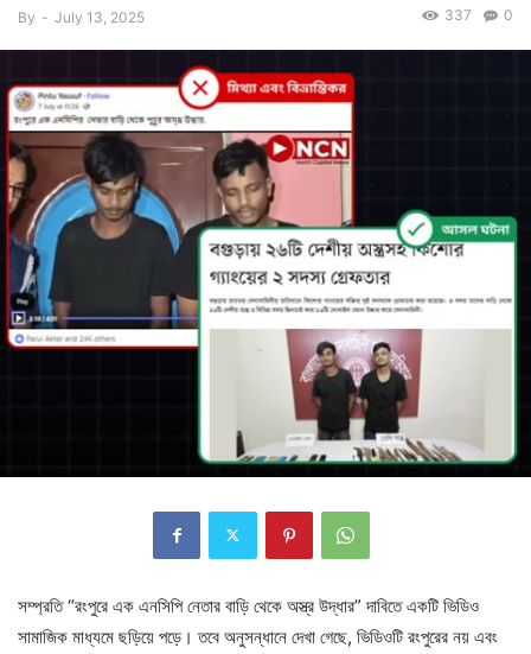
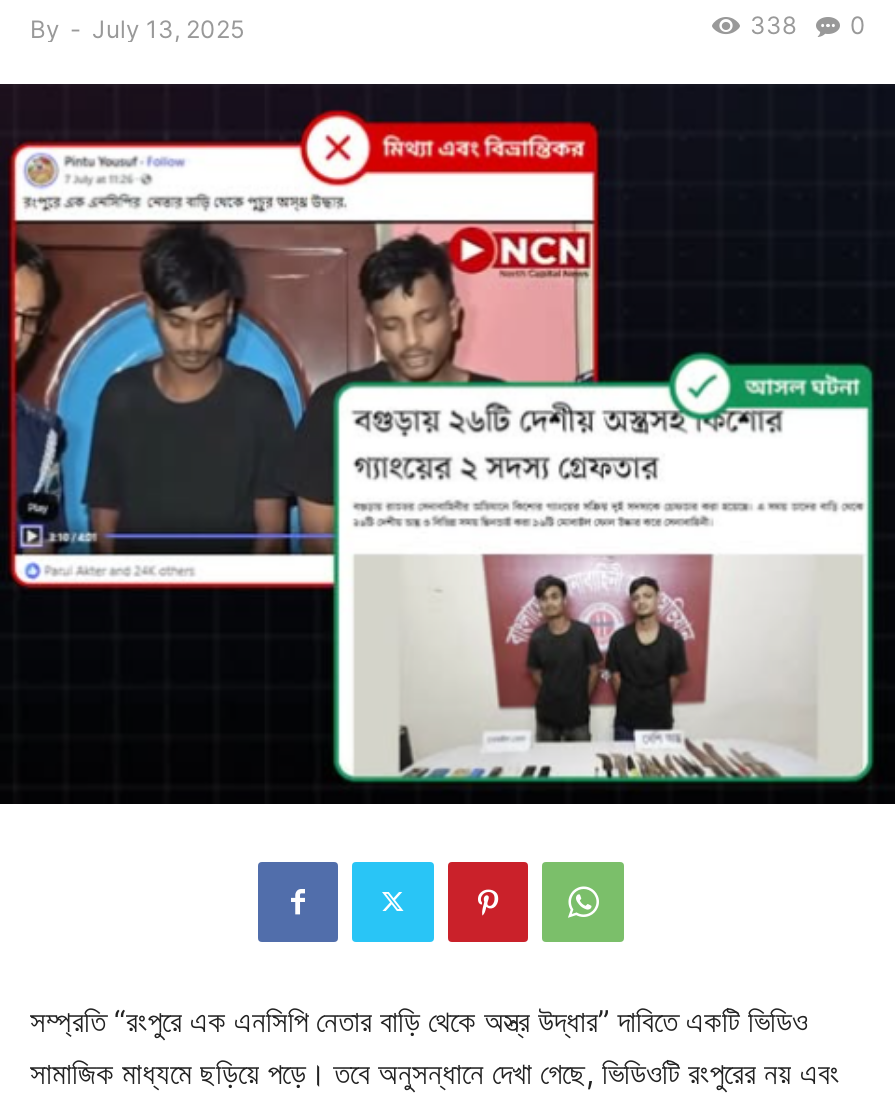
[444,6,513,24] 337 0 -> [750,10,866,40] 338 0

